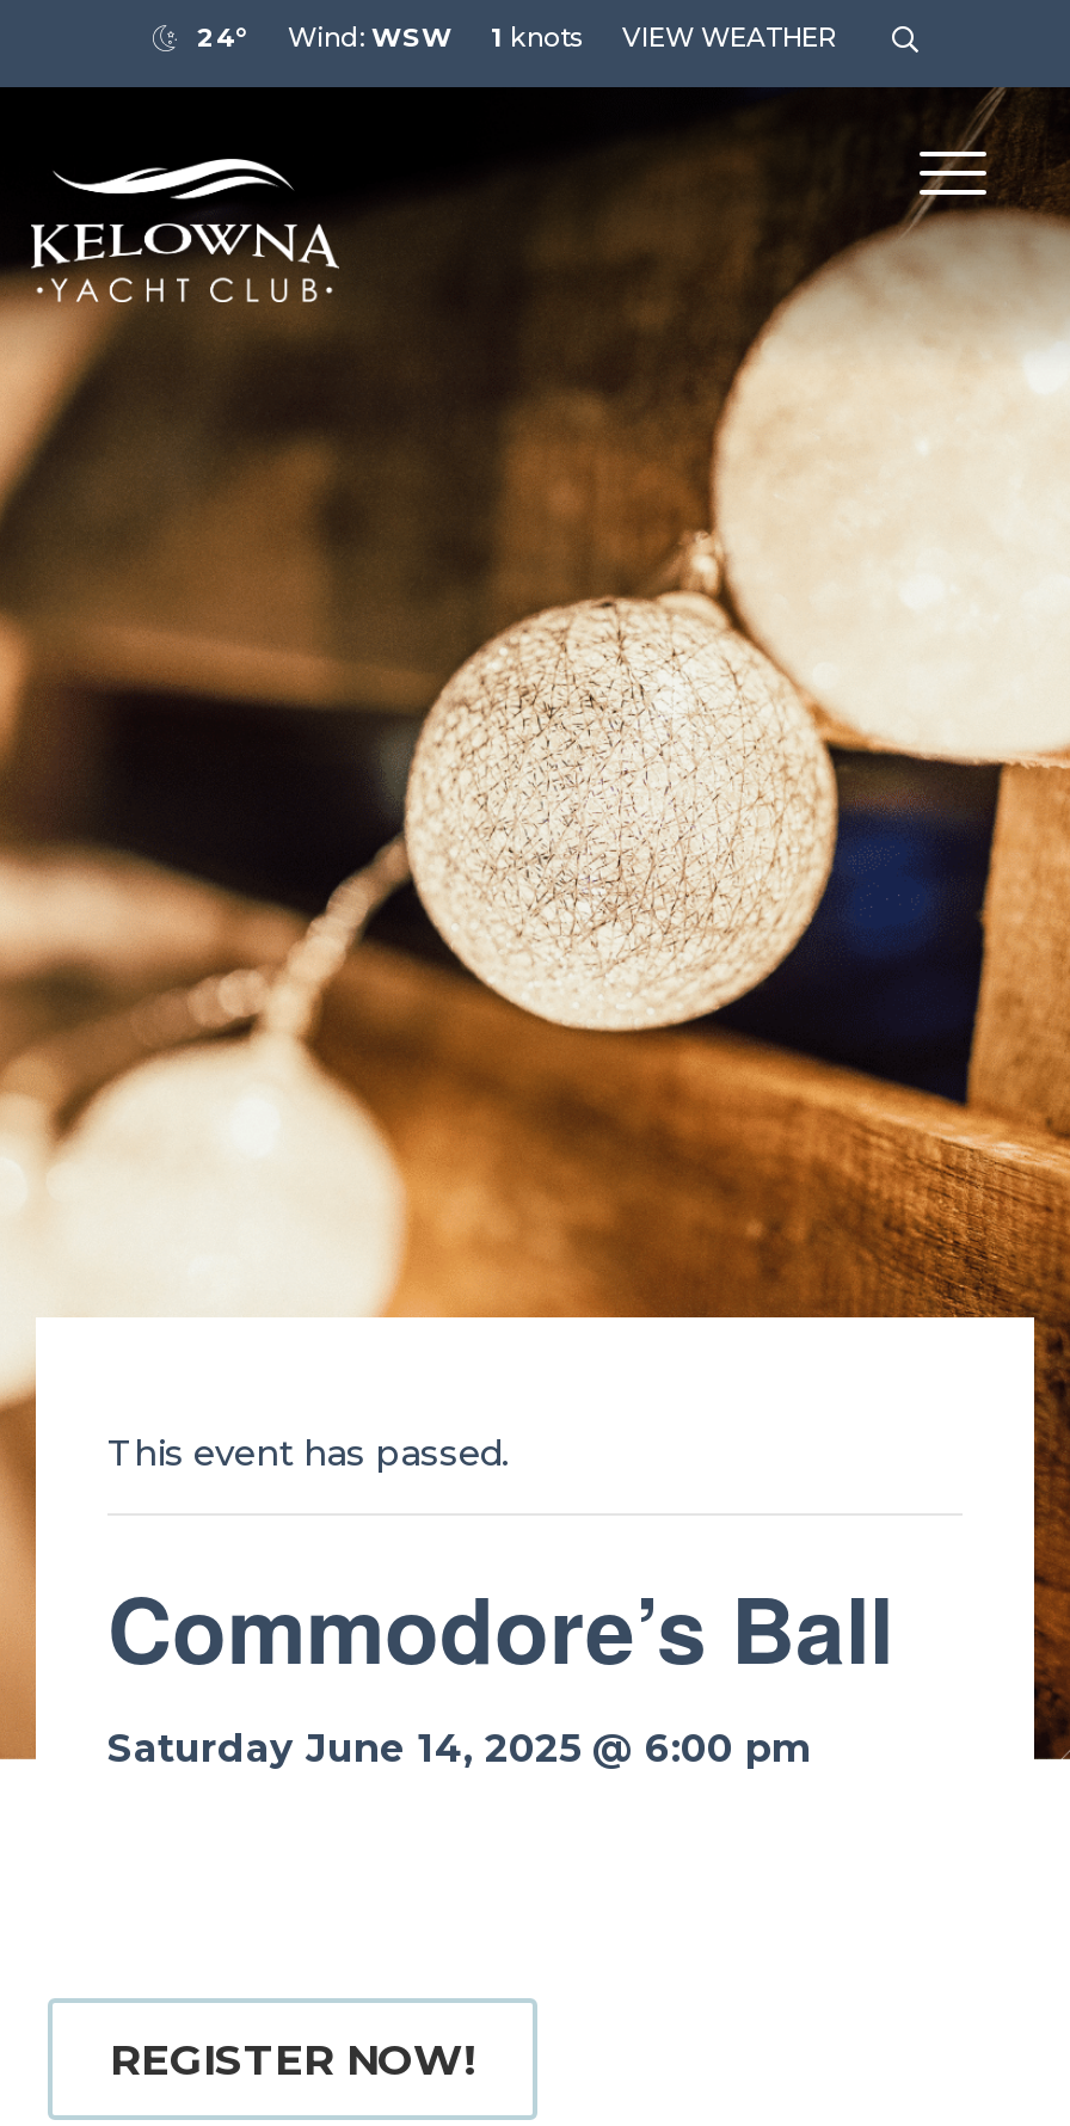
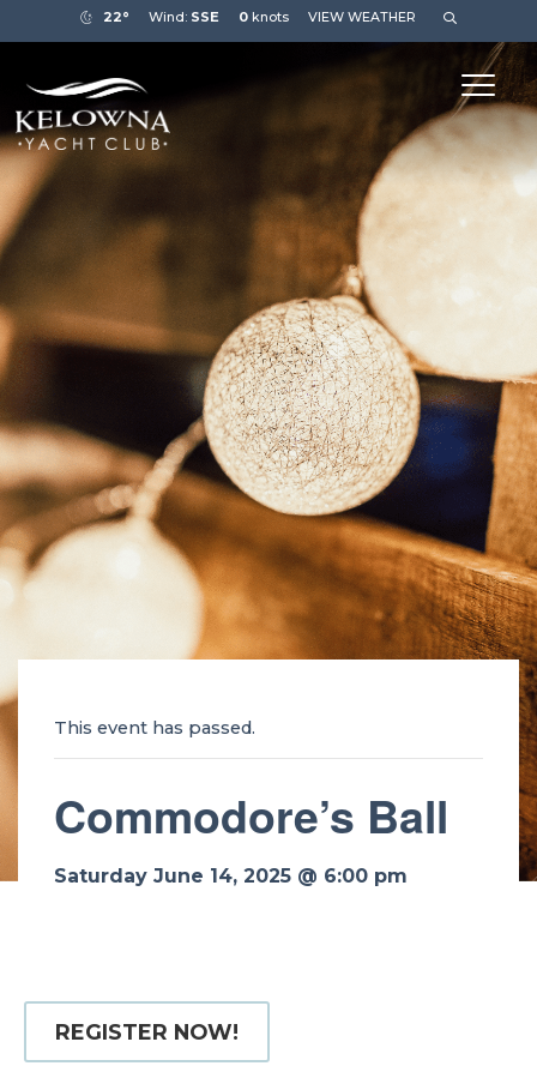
[197,23,250,54] 24° -> [103,10,129,25] 22°
[288,23,453,54] Wind: WSW -> [149,10,219,25] Wind: SSE
[491,23,584,54] 1 knots -> [239,10,289,25] 0 knots

